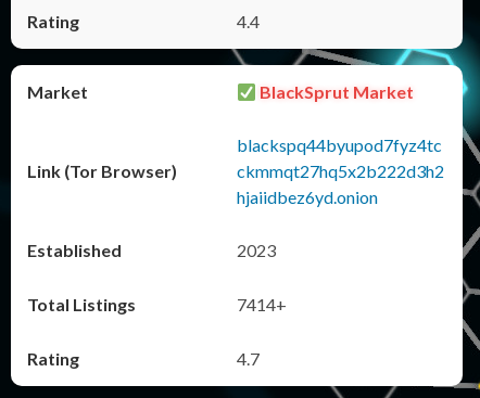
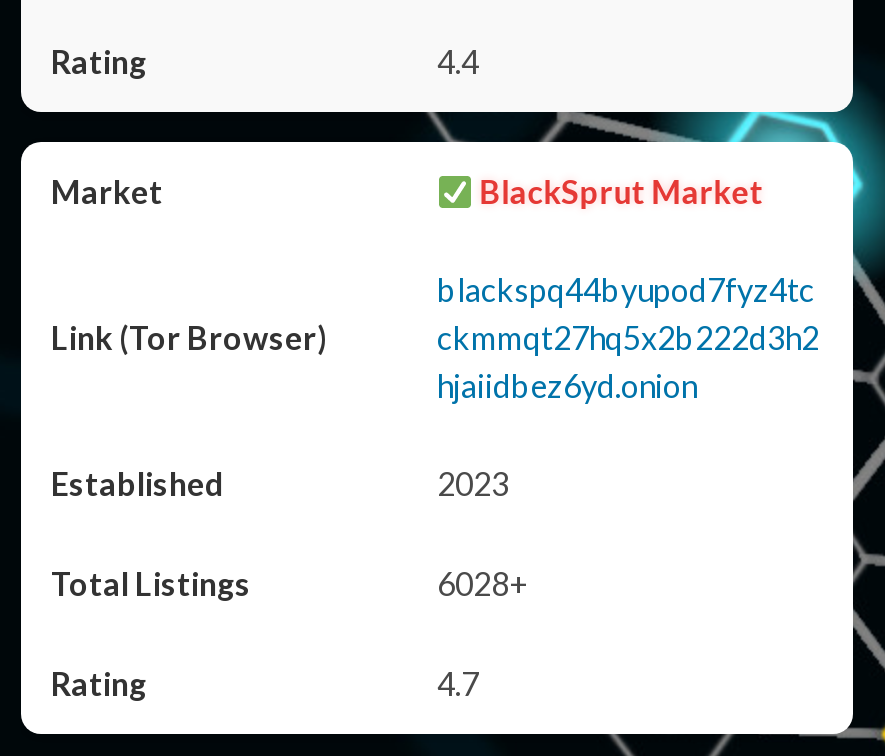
[237,294,287,314] 7414+ -> [437,564,529,602] 6028+

